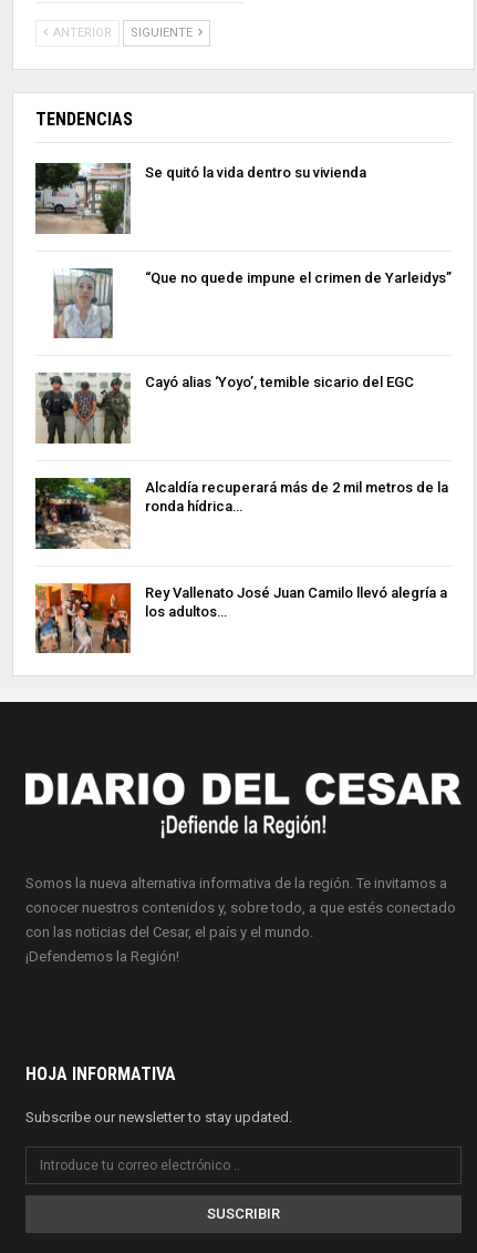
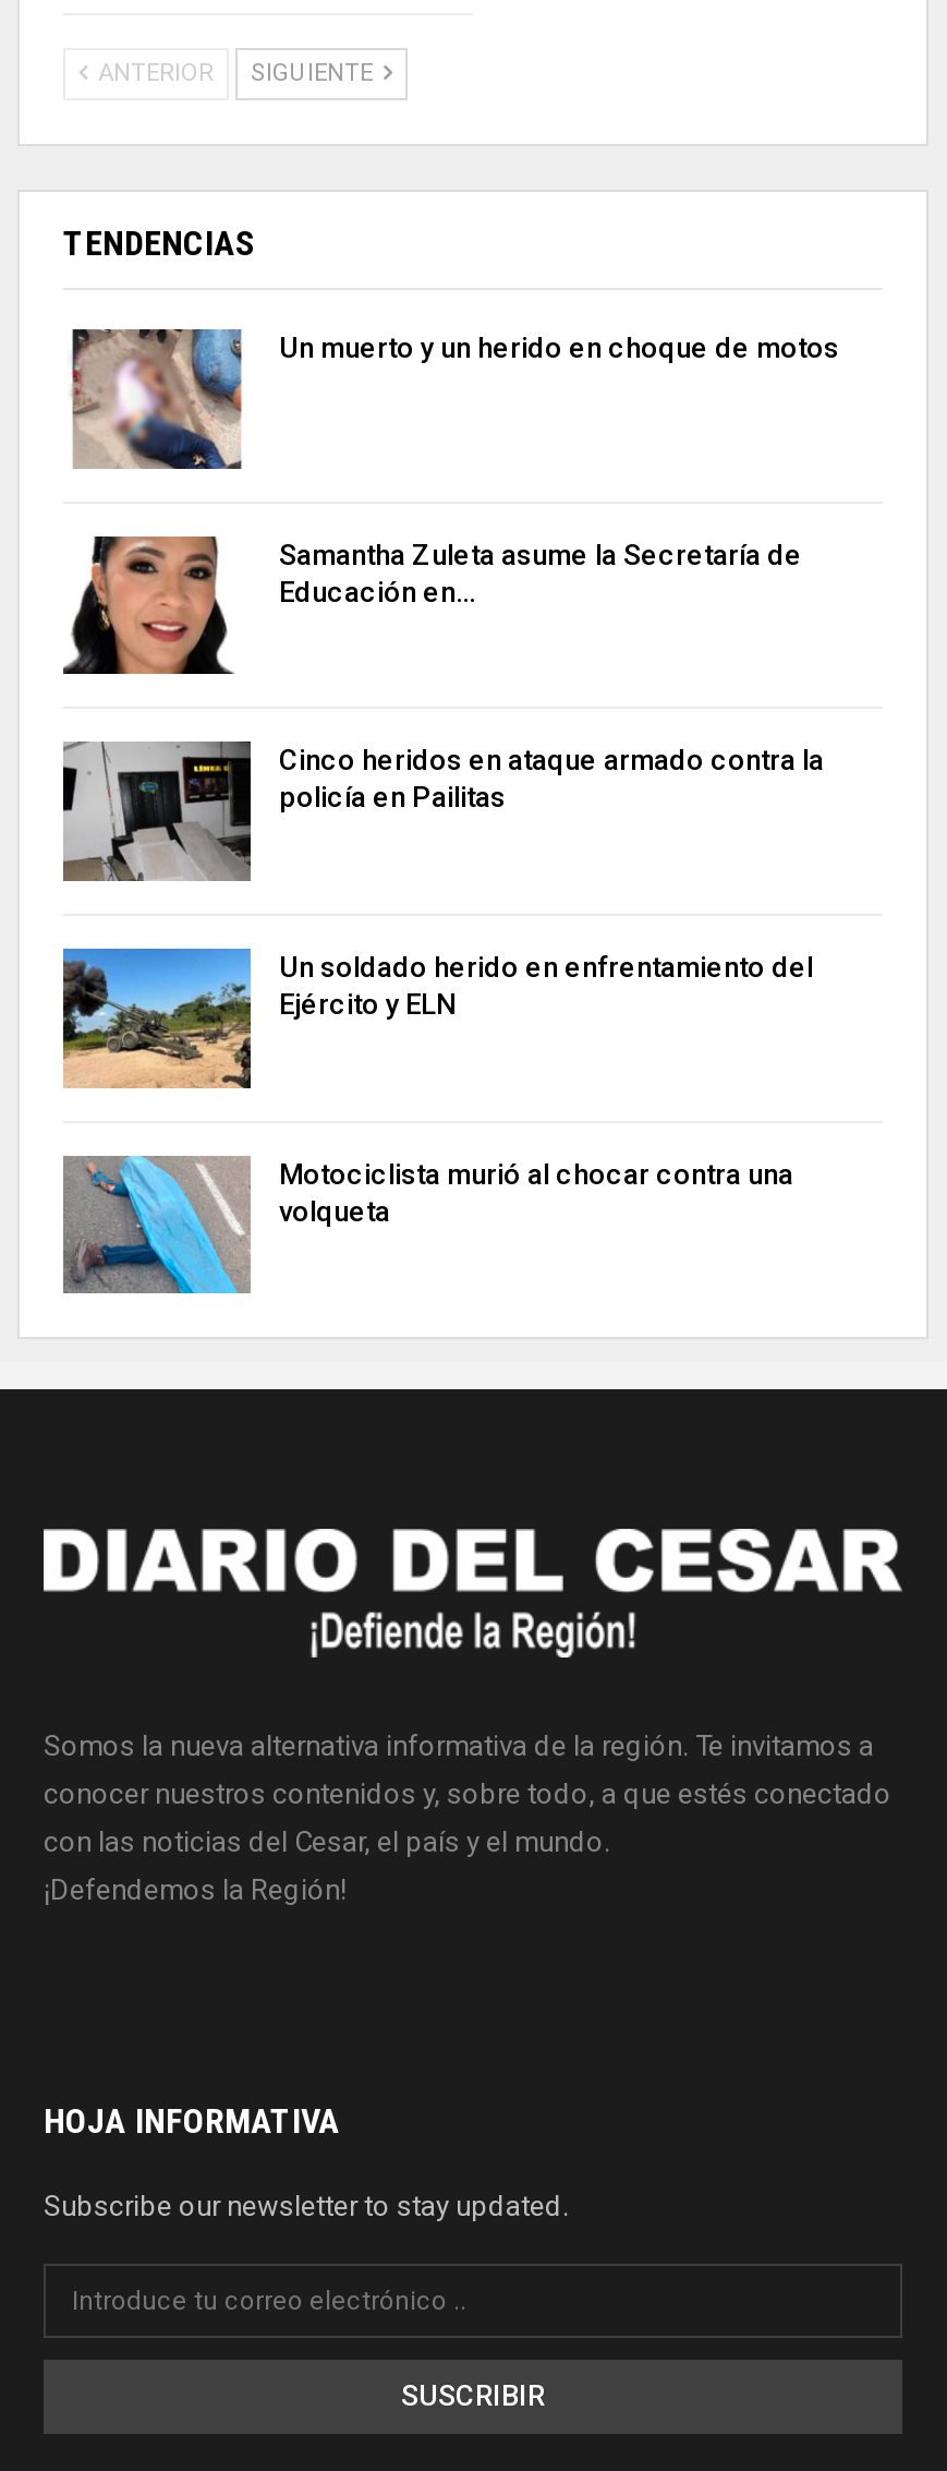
[34,162,366,235] [image] | Se quitó la vida dentro su vivienda -> [63,327,839,471] [image] | Un muerto y un herido en choque de motos
[35,267,452,339] [image] | “Que no quede impune el crimen de Yarleidys” -> [61,534,802,676] [image] | Samantha Zuleta asume la Secretaría de | Educación en…
[35,373,414,445] [image] | Cayó alias ‘Yoyo’, temible sicario del EGC -> [61,739,824,881] [image] | Cinco heridos en ataque armado contra la | policía en Pailitas
[34,477,448,550] [image] | Alcaldía recuperará más de 2 mil metros de la | ronda hídrica… -> [61,947,813,1088] [image] | Un soldado herido en enfrentamiento del | Ejército y ELN
[34,582,447,654] [image] | Rey Vallenato José Juan Camilo llevó alegría a | los adultos… -> [61,1154,793,1295] [image] | Motociclista murió al chocar contra una | volqueta

